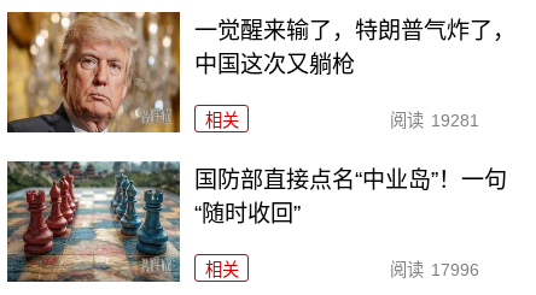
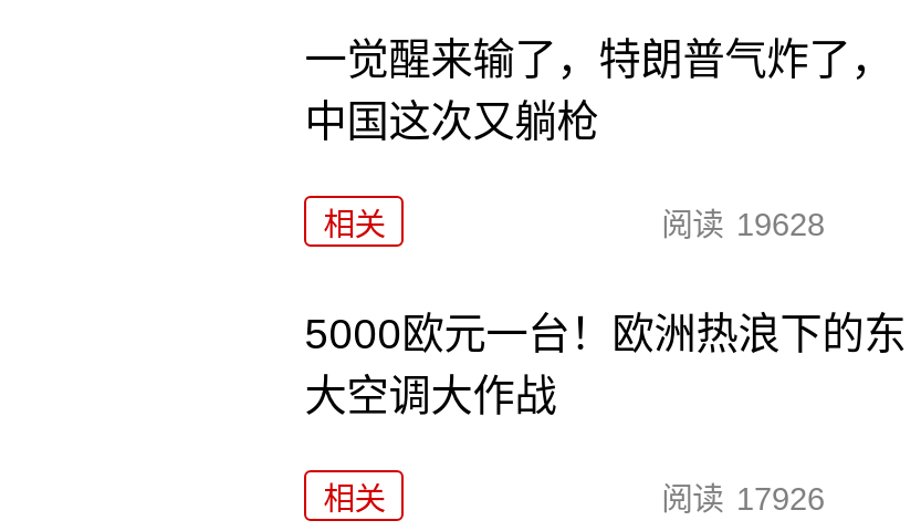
[6,11,181,134] [image] -> none
[389,111,479,130] 阅读 19281 -> [661,206,825,242] 阅读 19628
[6,160,181,283] [image] -> none
[195,167,507,226] 国防部直接点名“中业岛”！一句 | “随时收回” -> [305,310,906,419] 5000欧元一台！欧洲热浪下的东 | 大空调大作战
[389,260,479,279] 阅读 17996 -> [661,481,825,516] 阅读 17926

